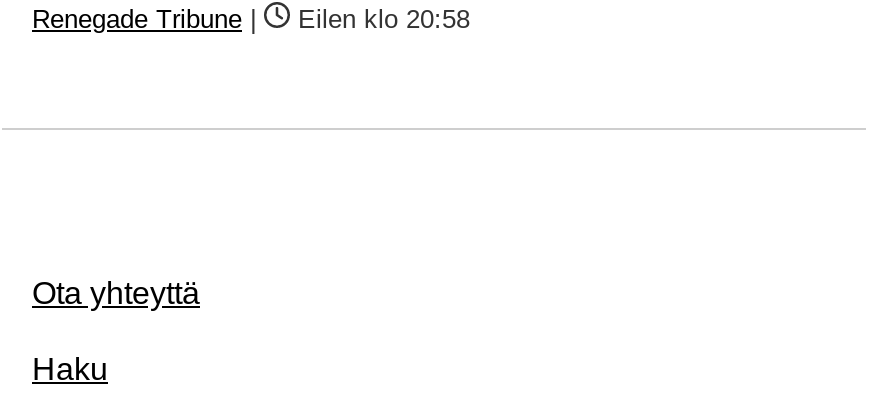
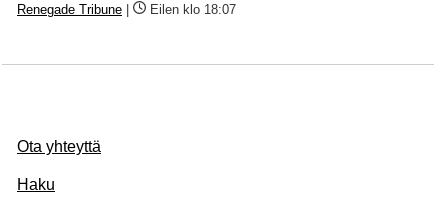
[298,5,470,35] Eilen klo 20:58 -> [150,2,236,17] Eilen klo 18:07

